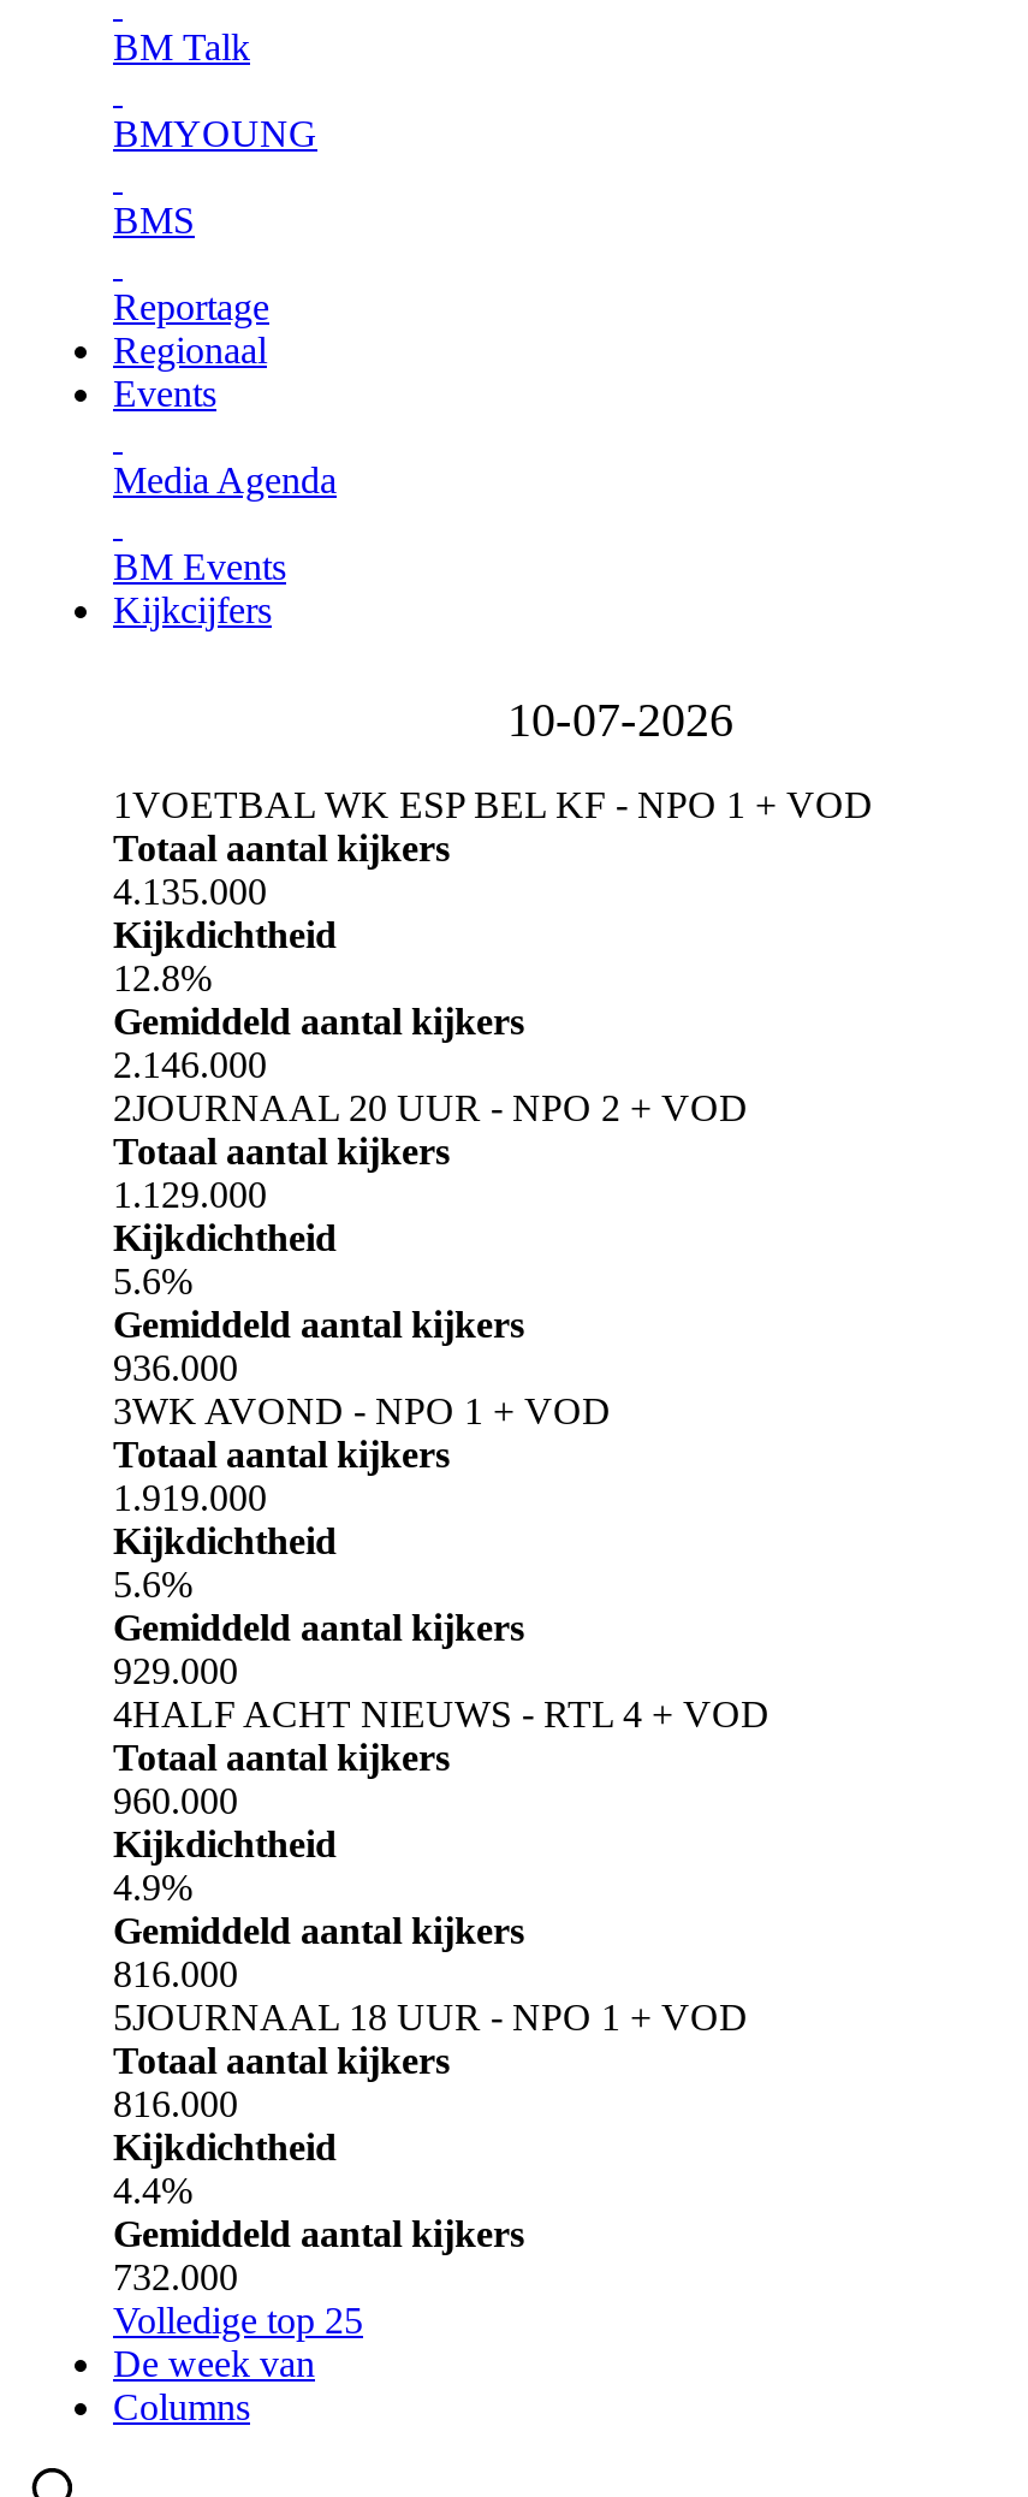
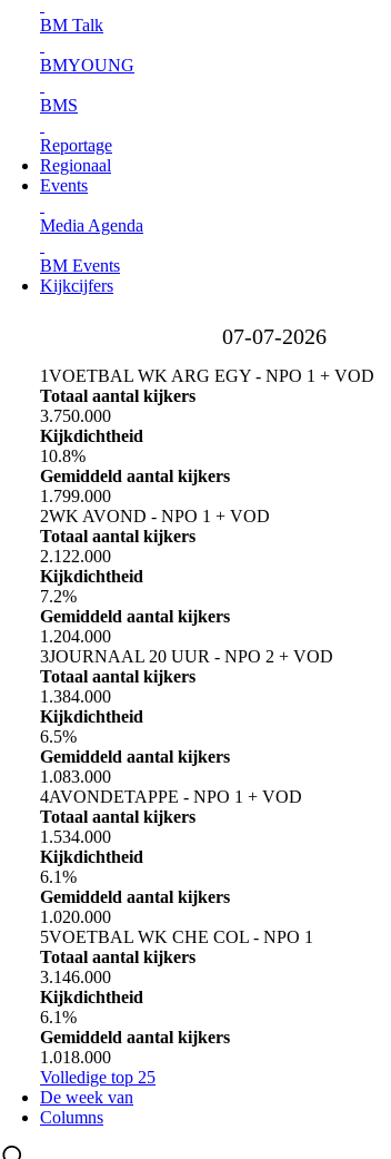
[507,693,733,746] 10-07-2026 -> [222,324,327,348] 07-07-2026
[113,784,873,825] 1 VOETBAL WK ESP BEL KF - NPO 1 + VOD -> [40,366,374,385] 1 VOETBAL WK ARG EGY - NPO 1 + VOD
[113,871,267,912] 4.135.000 -> [40,406,111,425] 3.750.000
[113,957,212,998] 12.8% -> [40,446,86,465] 10.8%
[113,1044,748,1128] 2.146.000 | 2JOURNAAL 20 UUR - NPO 2 + VOD -> [40,487,270,526] 1.799.000 | 2WK AVOND - NPO 1 + VOD
[113,1174,267,1215] 1.129.000 -> [40,547,111,566] 2.122.000
[113,1261,192,1301] 5.6% -> [40,587,77,606] 7.2%
[113,1347,611,1431] 936.000 | 3WK AVOND - NPO 1 + VOD -> [40,627,333,666] 1.204.000 | 3JOURNAAL 20 UUR - NPO 2 + VOD
[113,1477,267,1518] 1.919.000 -> [40,687,111,706] 1.384.000
[113,1564,192,1605] 5.6% -> [40,727,77,746] 6.5%
[113,1650,769,1734] 929.000 | 4HALF ACHT NIEUWS - RTL 4 + VOD -> [40,767,302,806] 1.083.000 | 4AVONDETAPPE - NPO 1 + VOD
[113,1780,238,1821] 960.000 -> [40,827,111,846] 1.534.000
[113,1867,192,1908] 4.9% -> [40,867,77,886] 6.1%
[113,1953,748,2038] 816.000 | 5JOURNAAL 18 UUR - NPO 1 + VOD -> [40,907,313,946] 1.020.000 | 5VOETBAL WK CHE COL - NPO 1
[113,2083,238,2124] 816.000 -> [40,968,111,986] 3.146.000
[113,2170,192,2211] 4.4% -> [40,1008,77,1027] 6.1%
[113,2256,238,2297] 732.000 -> [40,1048,111,1067] 1.018.000

